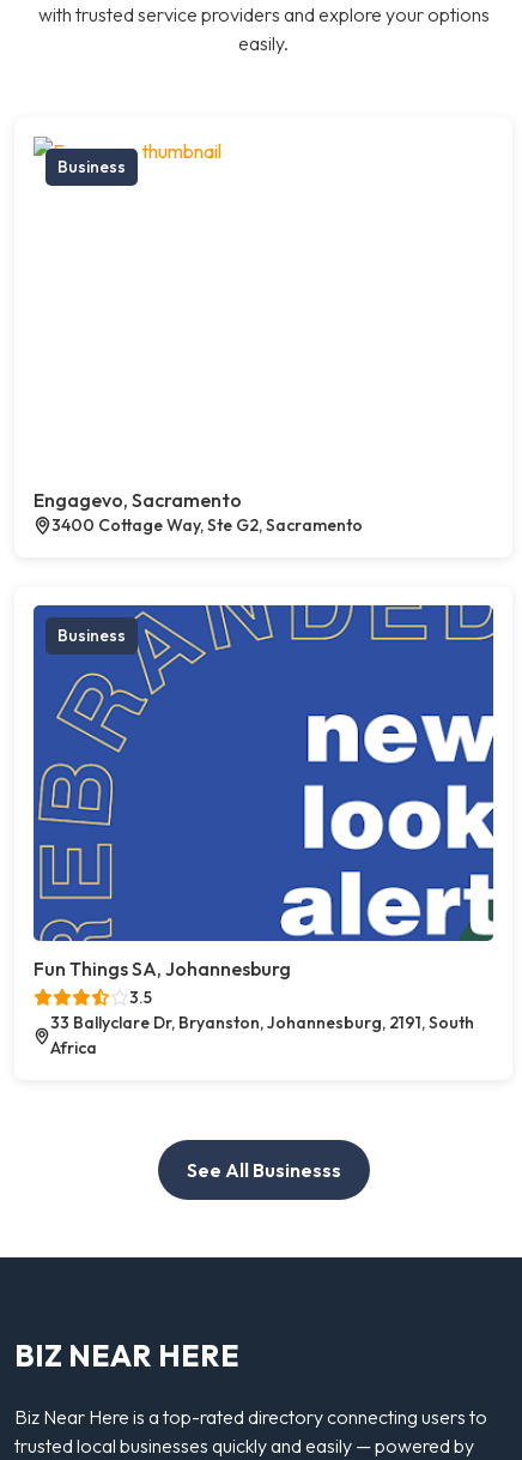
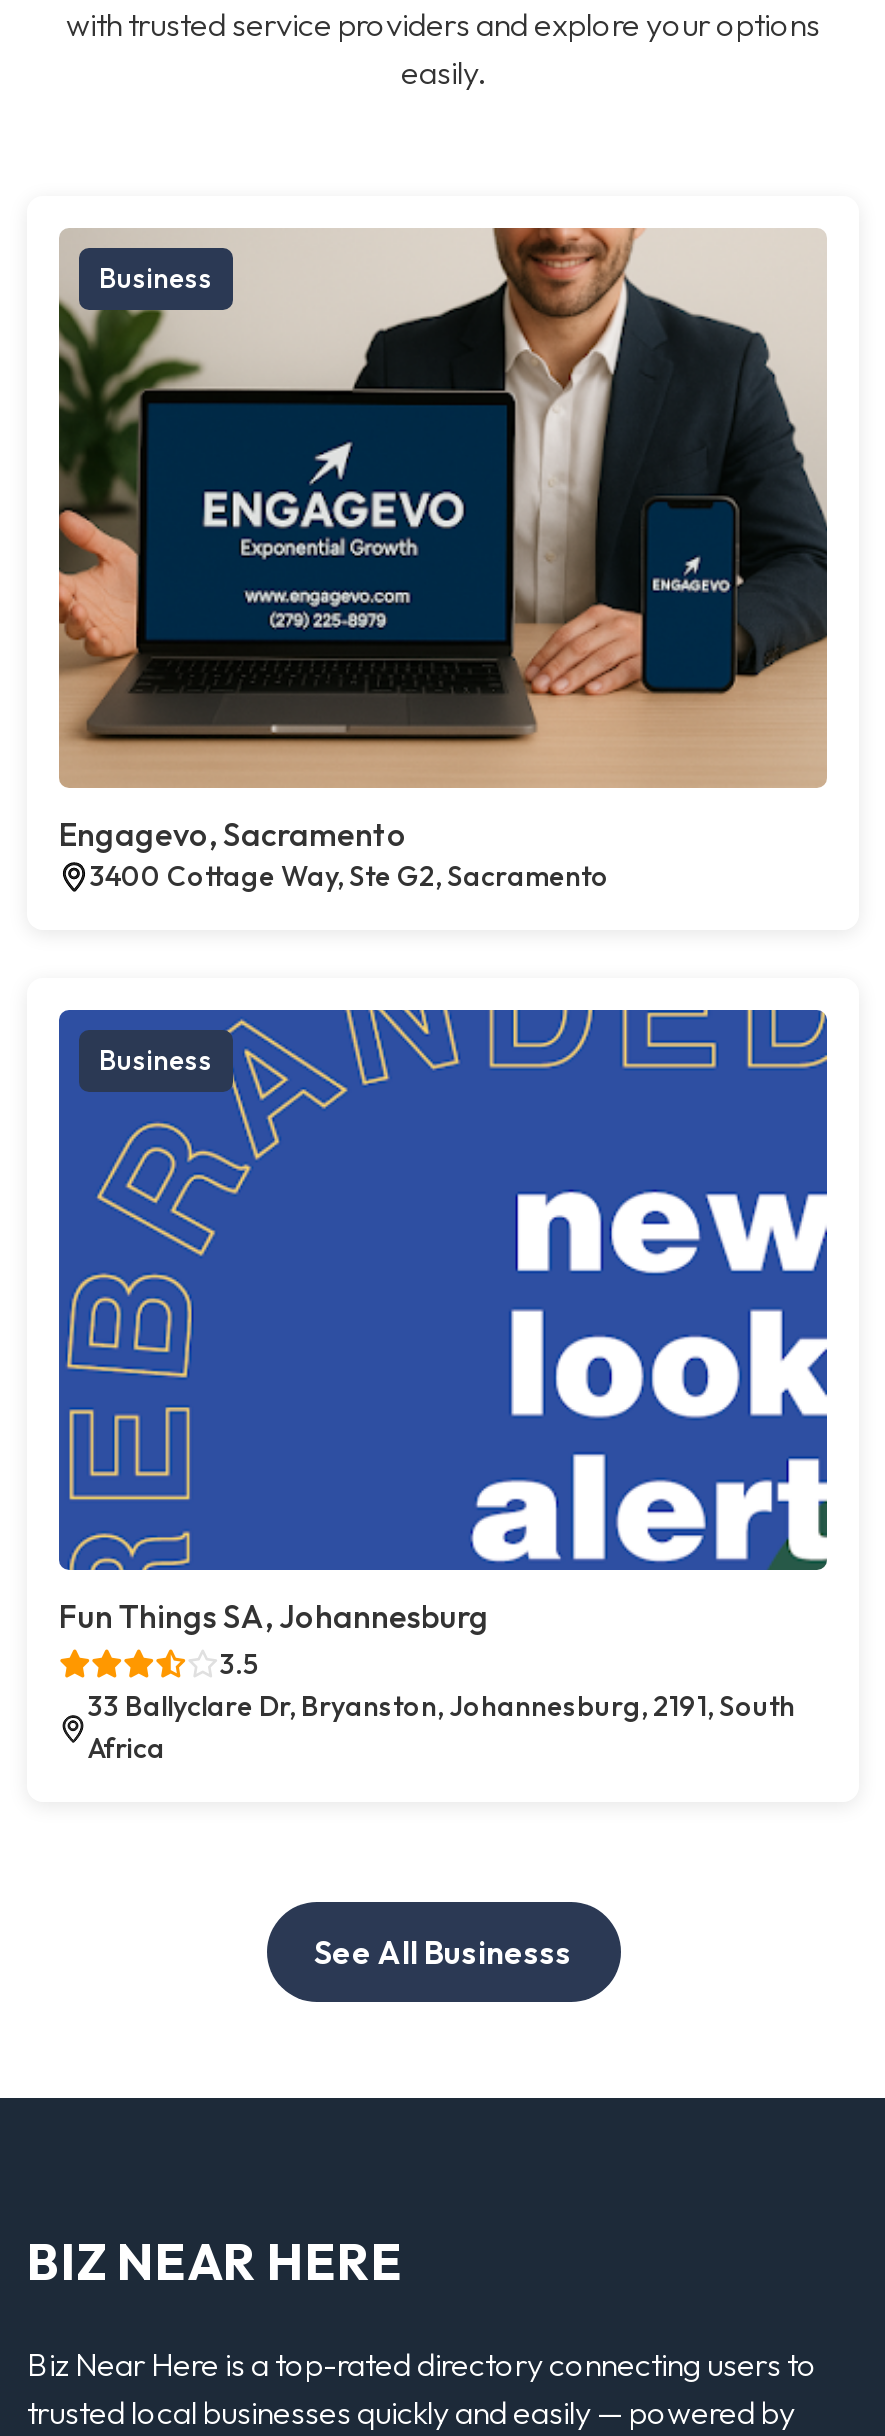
none -> [57,226,829,790] [image]

